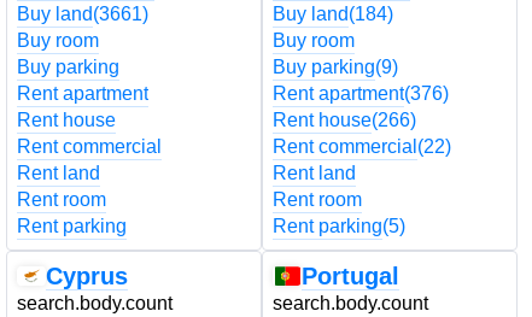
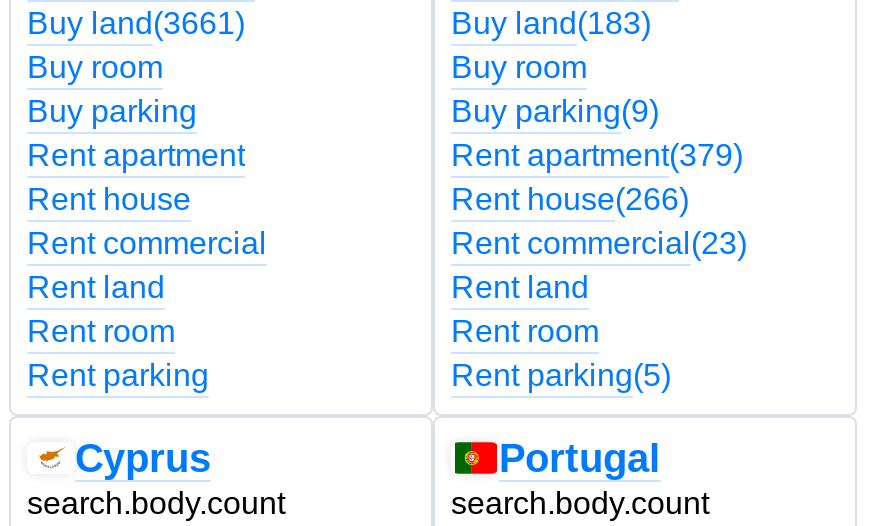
[273,4,393,24] Buy land(184) -> [451,6,651,40] Buy land(183)
[273,83,449,104] Rent apartment(376) -> [451,138,743,172] Rent apartment(379)
[273,136,451,157] Rent commercial(22) -> [451,226,747,260] Rent commercial(23)

